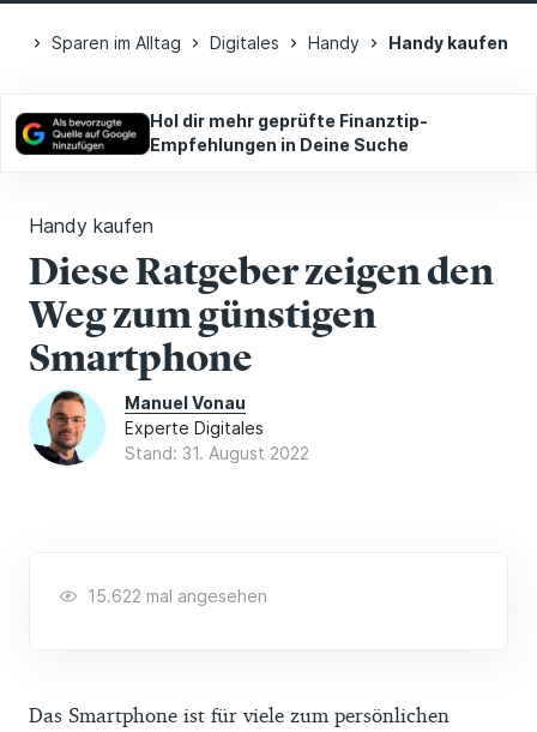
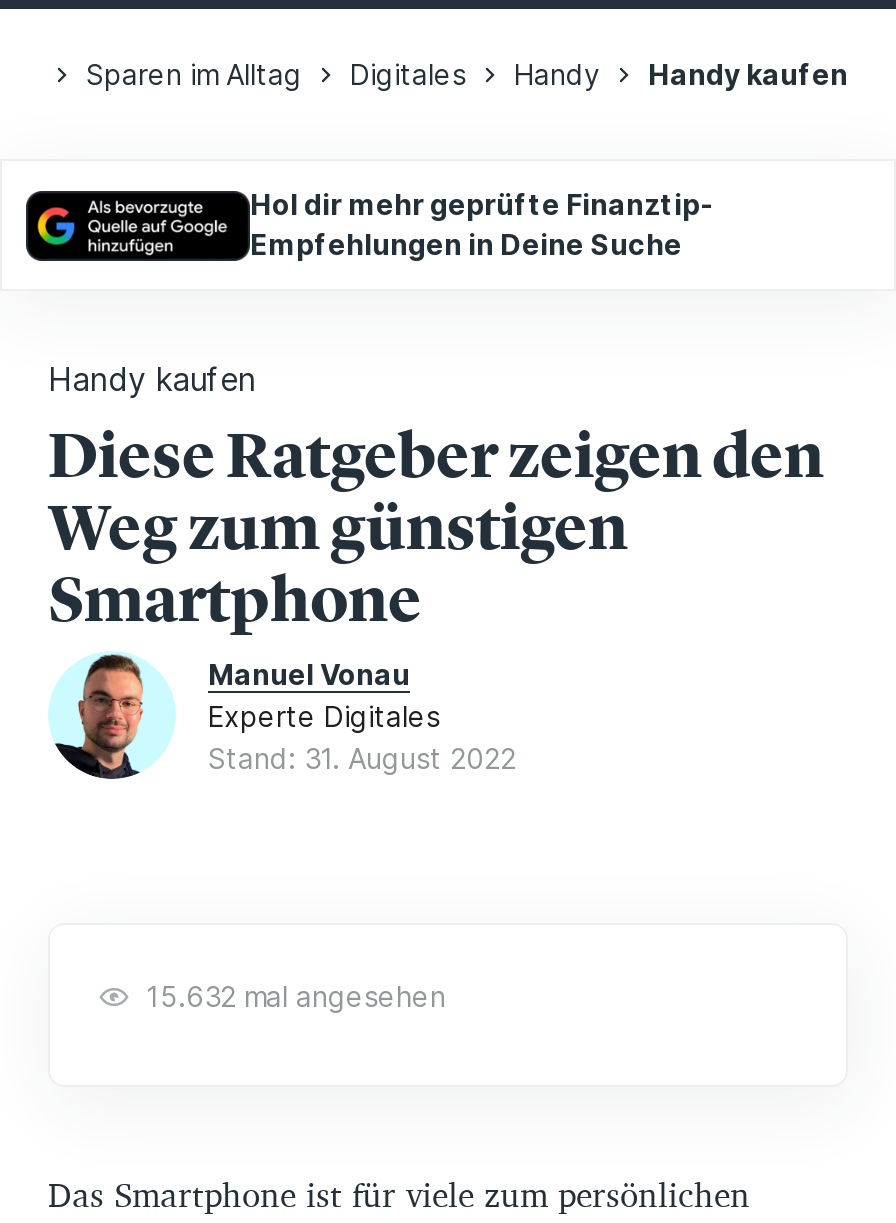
[88,586,267,606] 15.622 mal angesehen -> [146,979,446,1013] 15.632 mal angesehen

